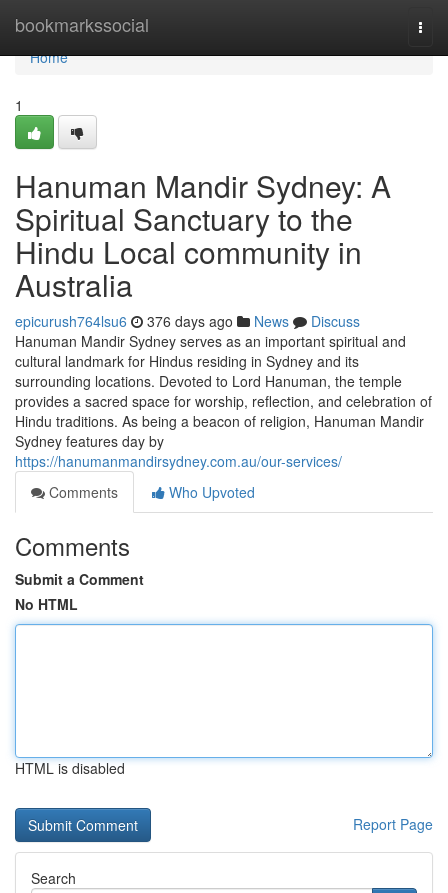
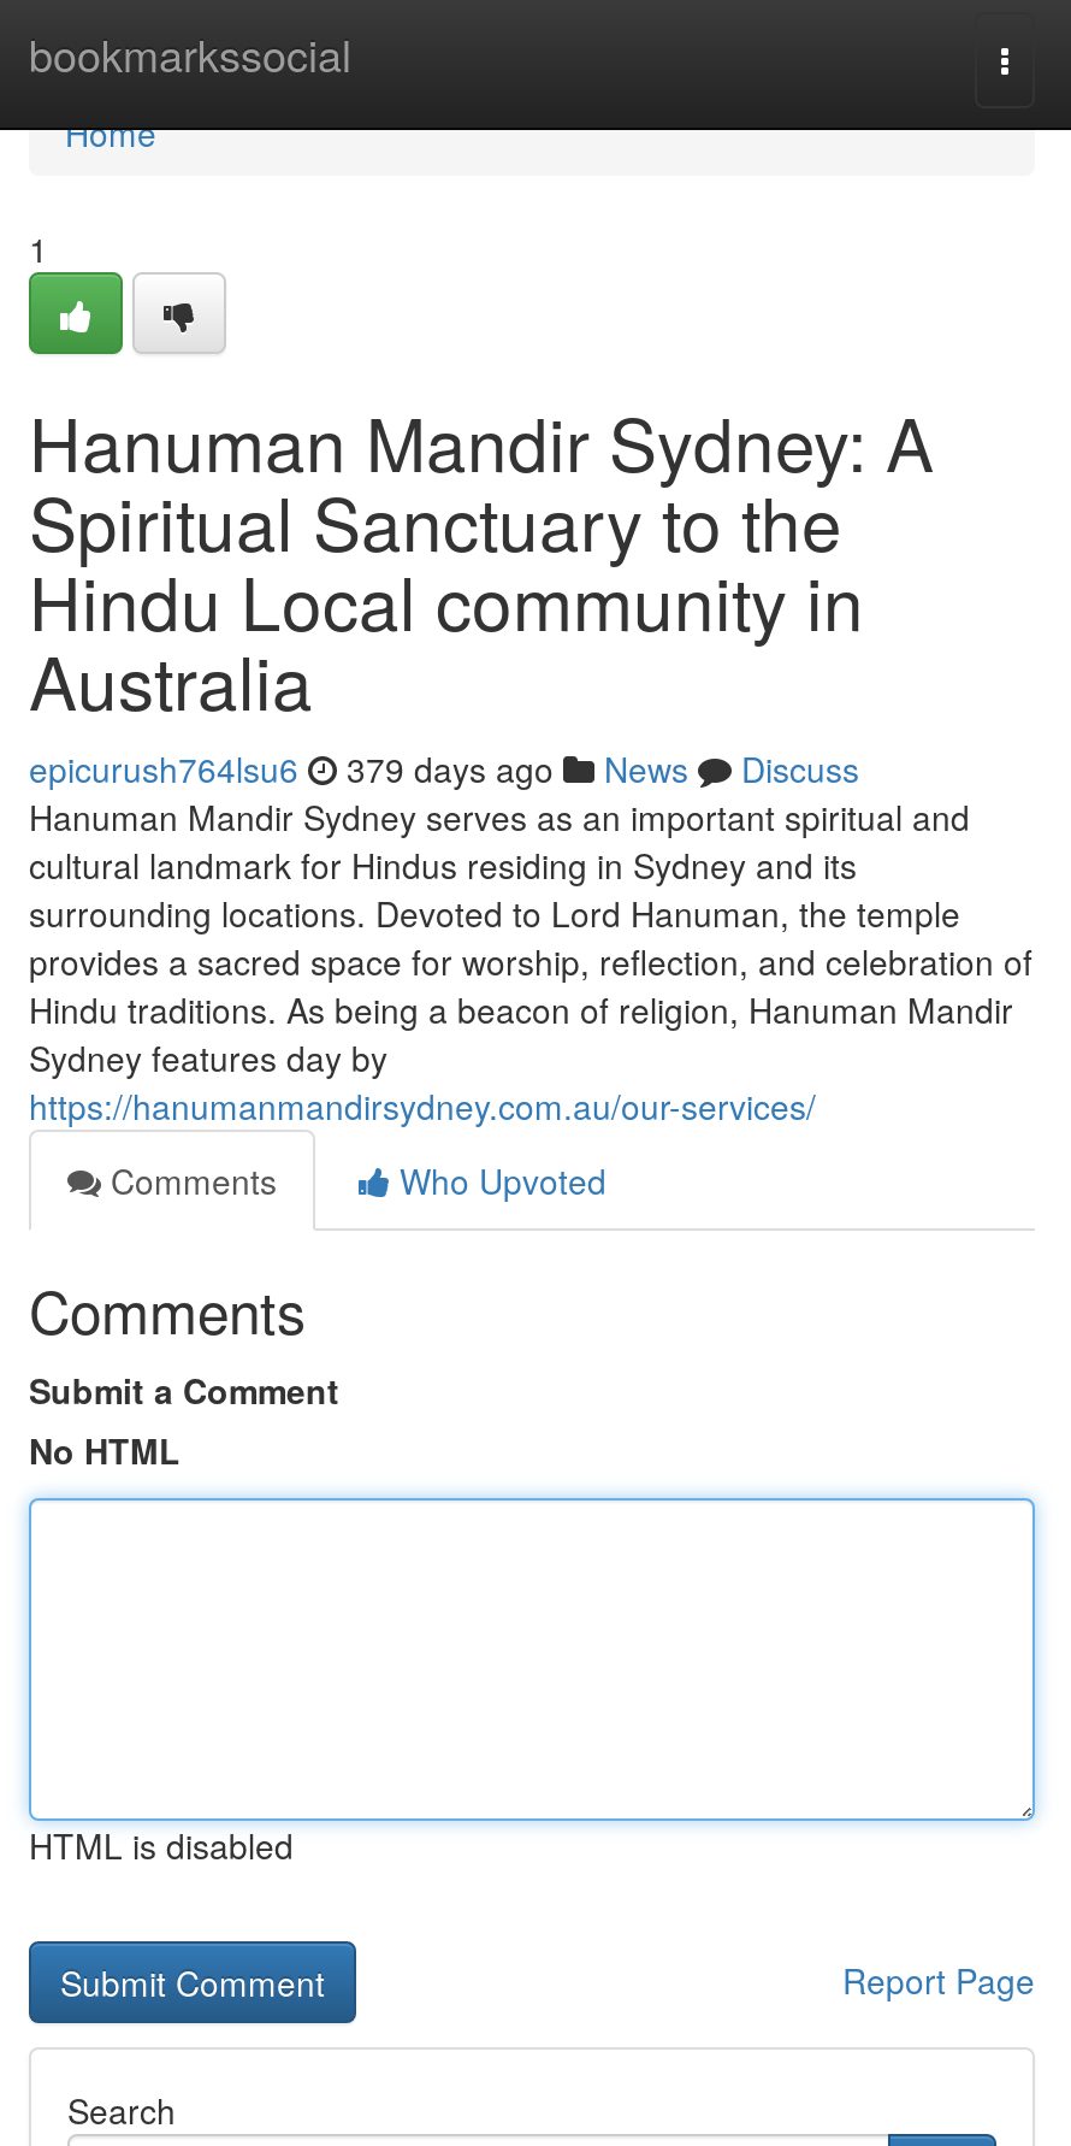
[15,311,360,331] epicurush764lsu6 376 days ago News Discuss -> [29,744,859,792] epicurush764lsu6 379 days ago News Discuss

